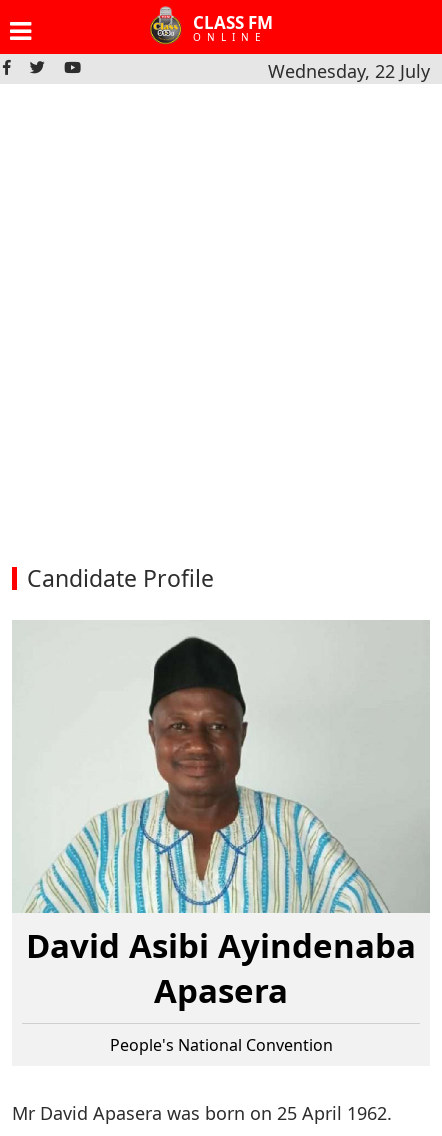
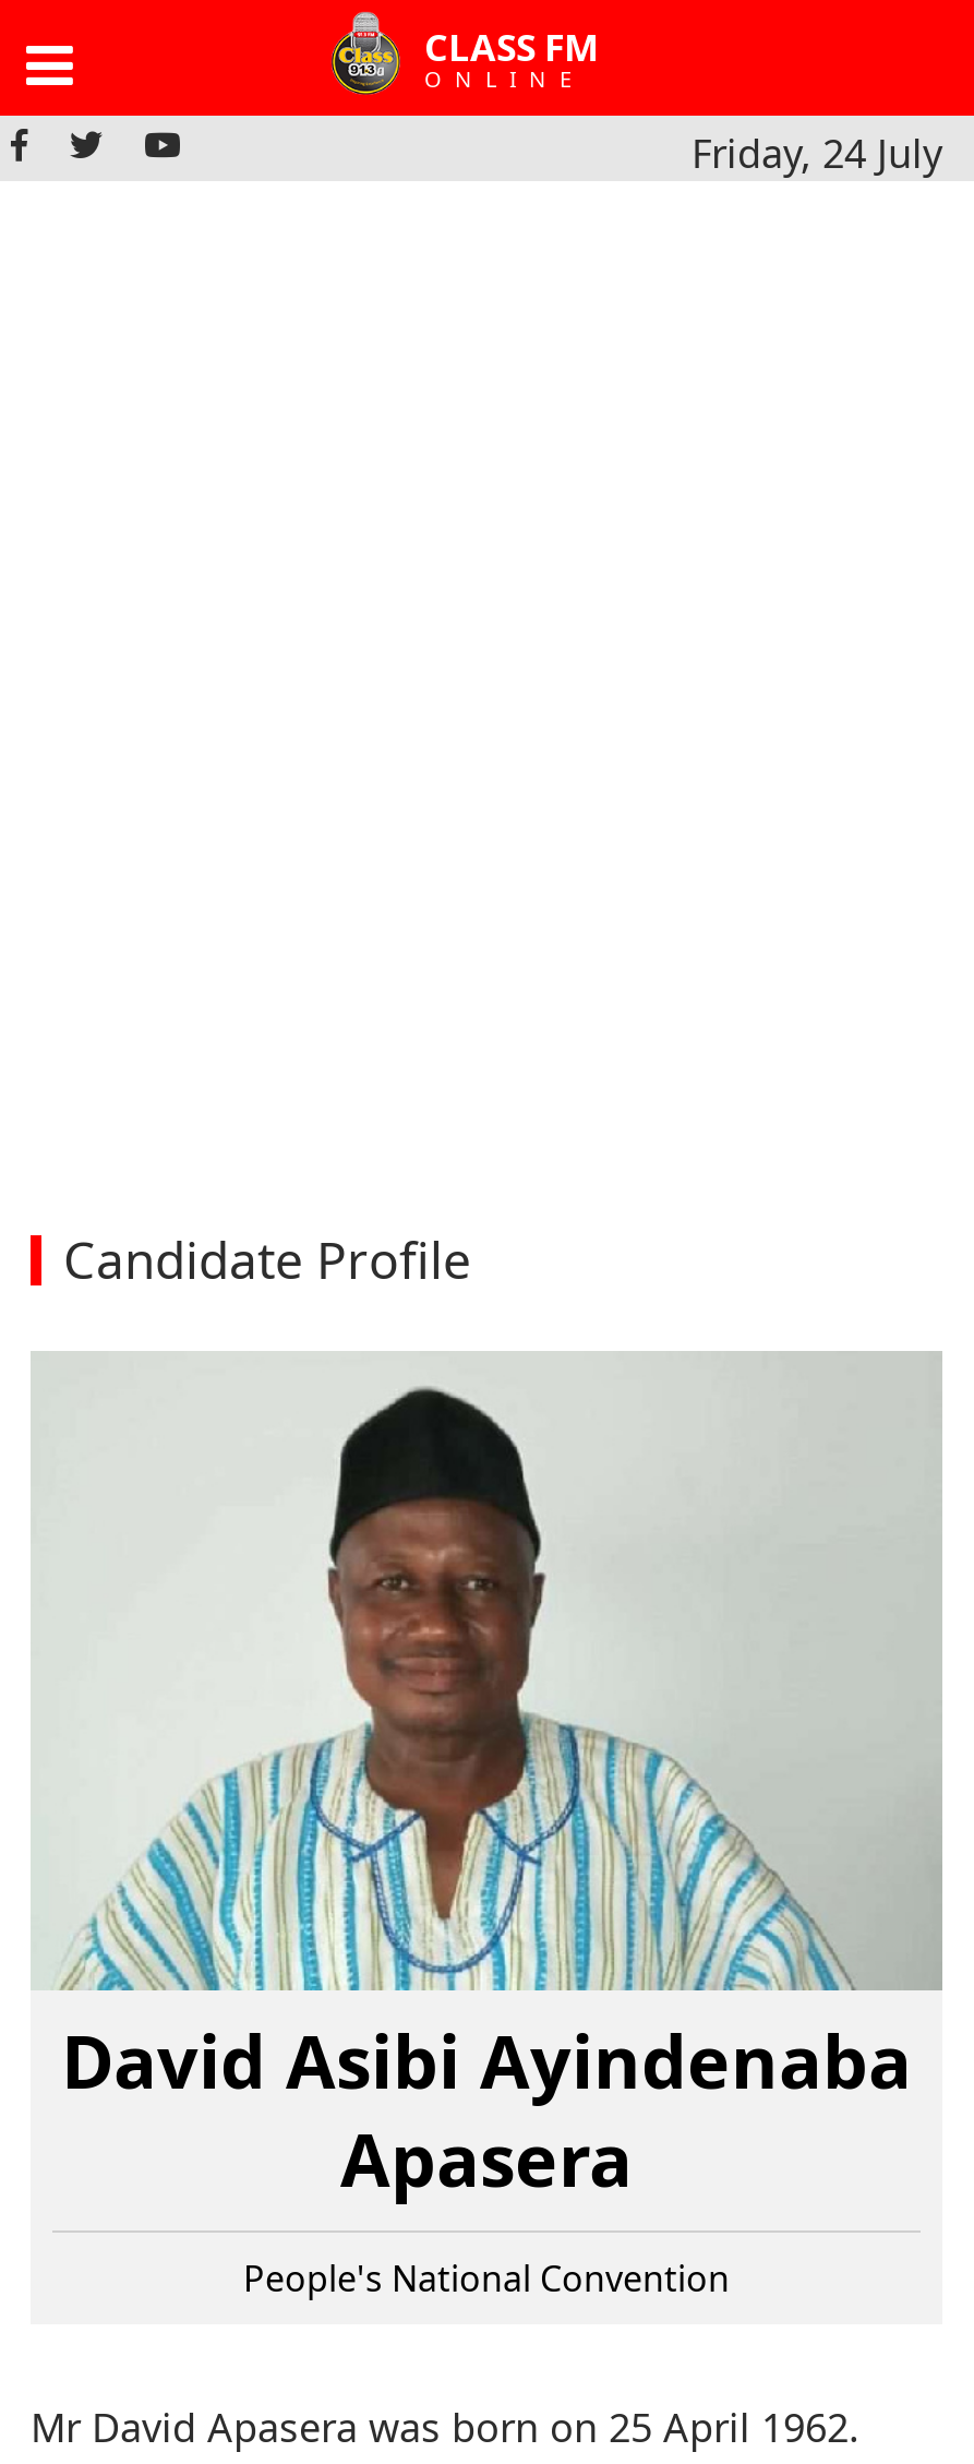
[268,59,430,83] Wednesday, 22 July -> [692,127,942,179] Friday, 24 July

